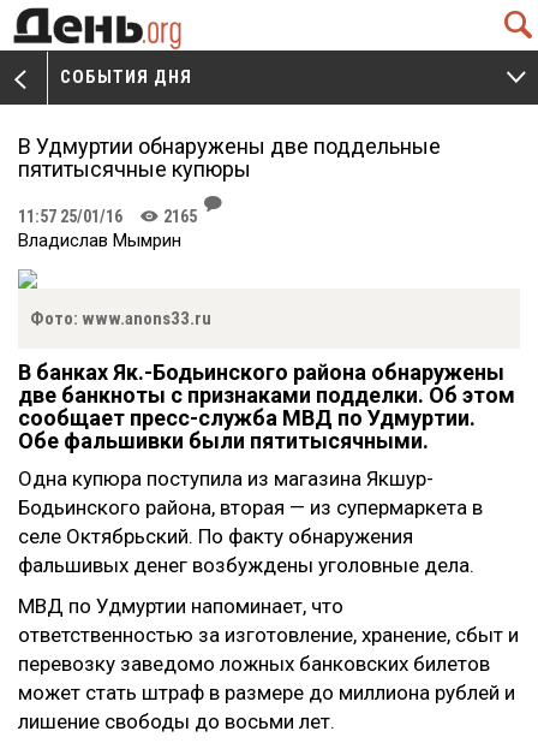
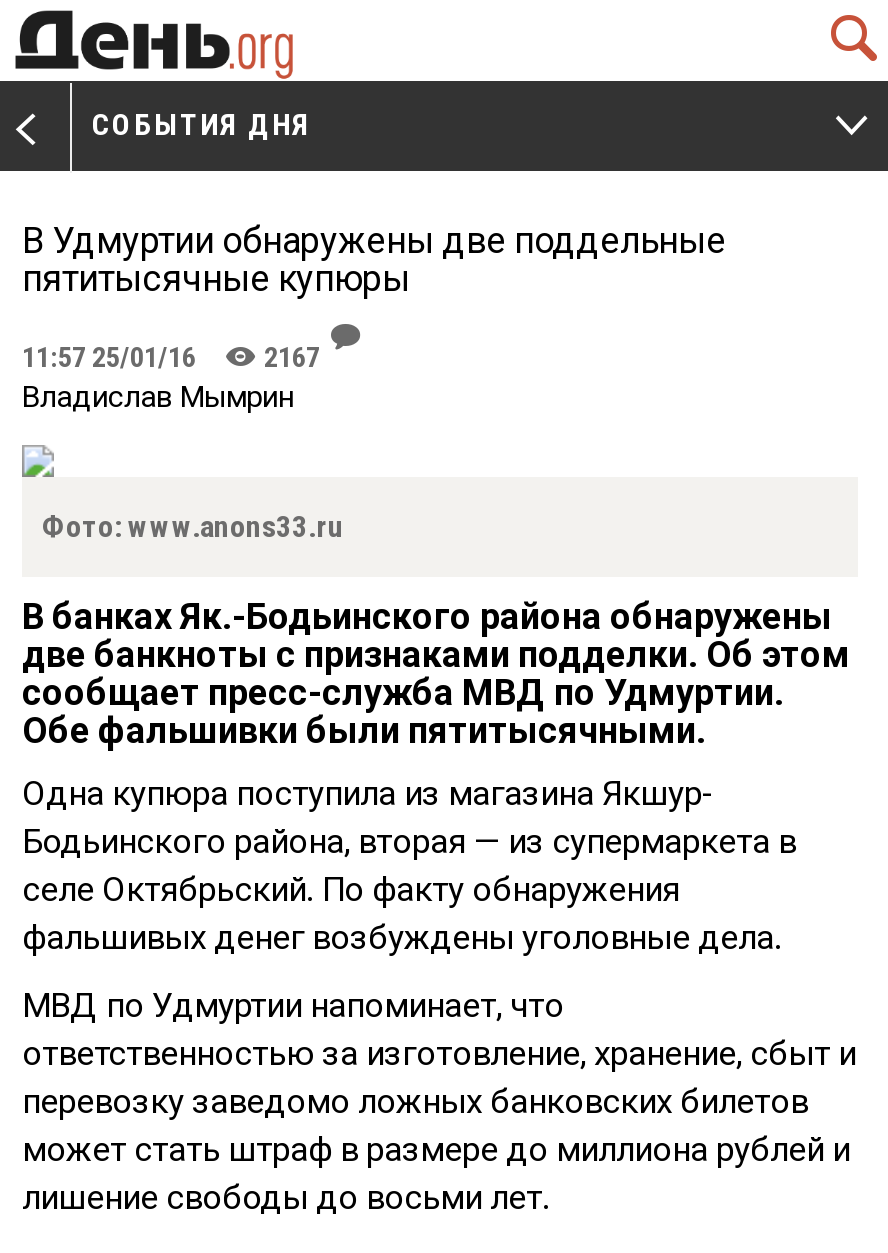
[18,207,197,226] 11:57 25/01/16 K 2165 -> [22,341,320,373] 11:57 25/01/16 K 2167

